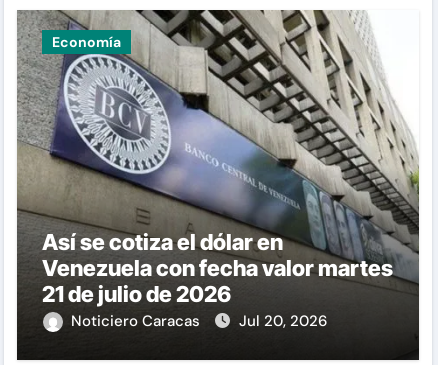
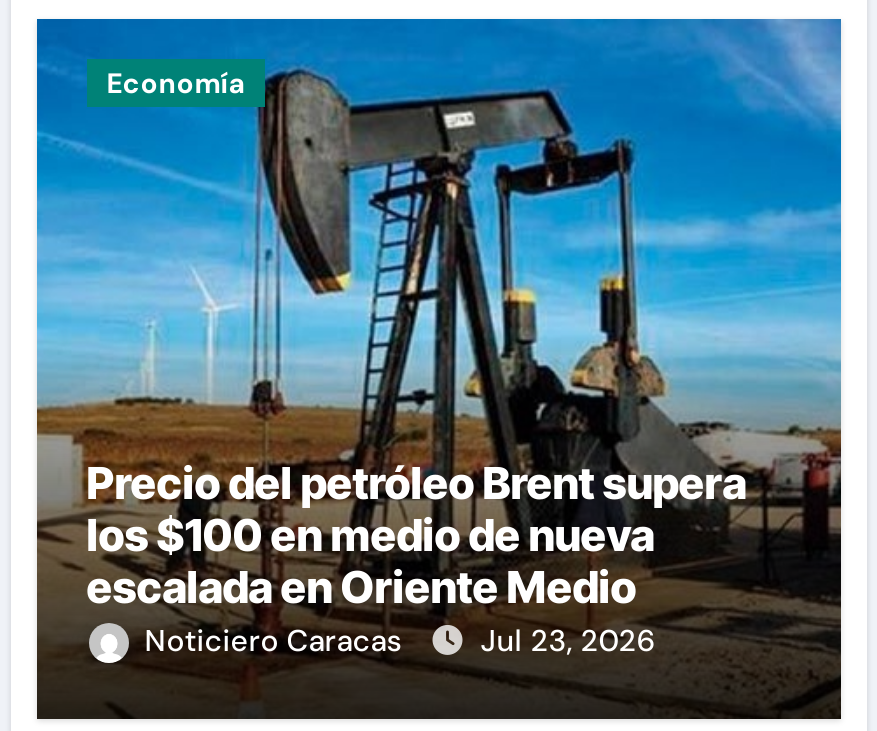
[16,9,420,322] [image] | Así se cotiza el dólar en | Venezuela con fecha valor martes | 21 de julio de 2026 -> [35,17,843,645] [image] | Precio del petróleo Brent supera | los $100 en medio de nueva | escalada en Oriente Medio
[71,310,327,330] Noticiero Caracas Jul 20, 2026 -> [145,620,655,660] Noticiero Caracas Jul 23, 2026

